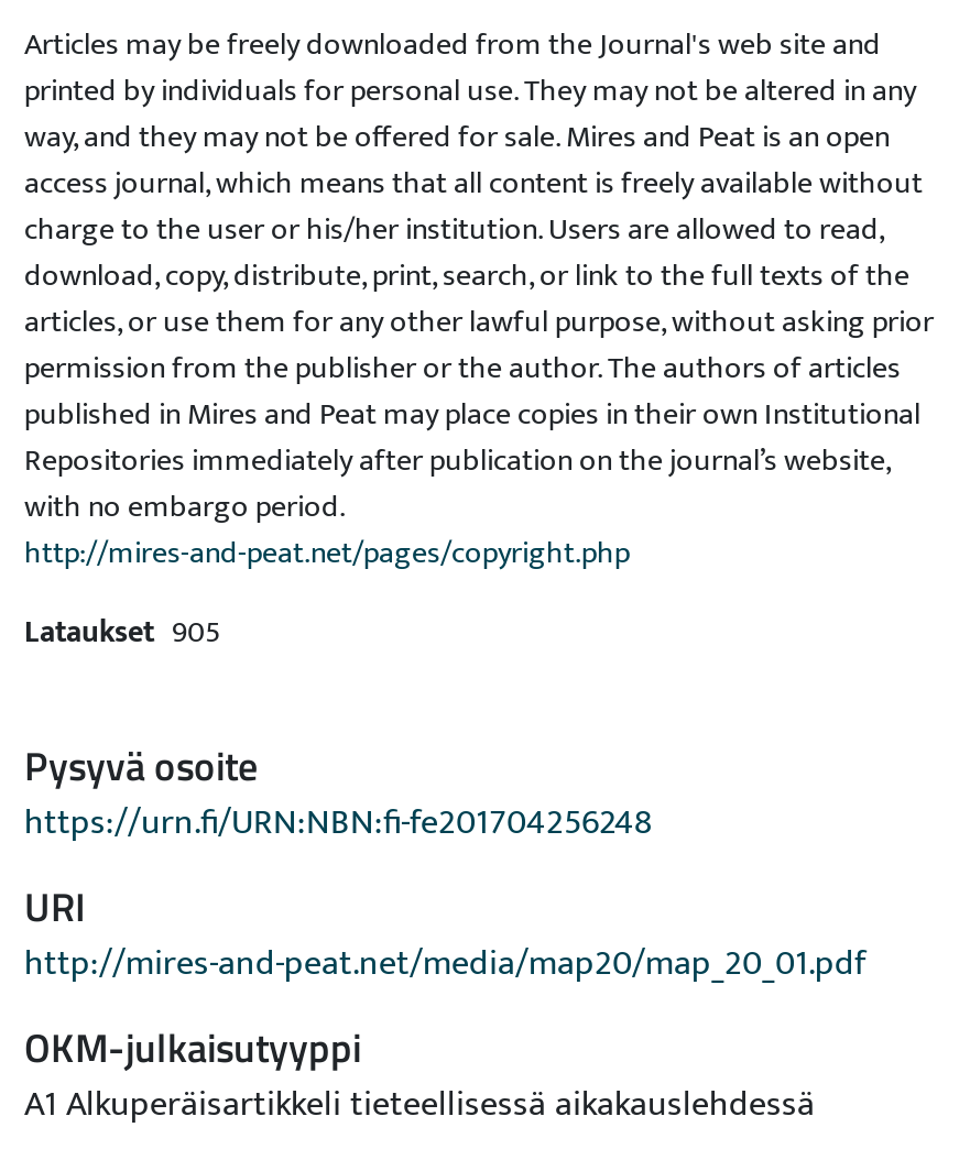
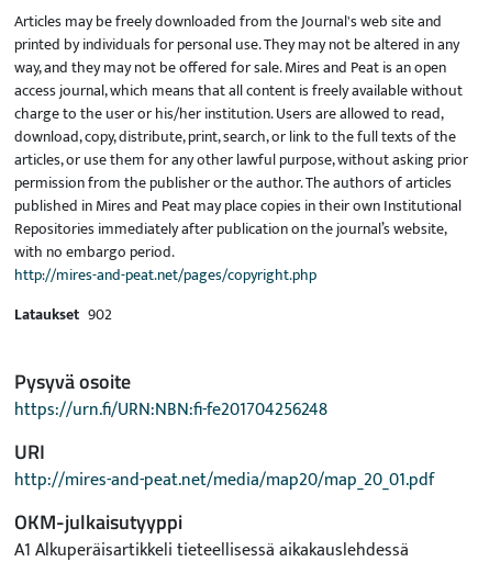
[24,607,220,658] Lataukset 905 -> [14,302,112,328] Lataukset 902

